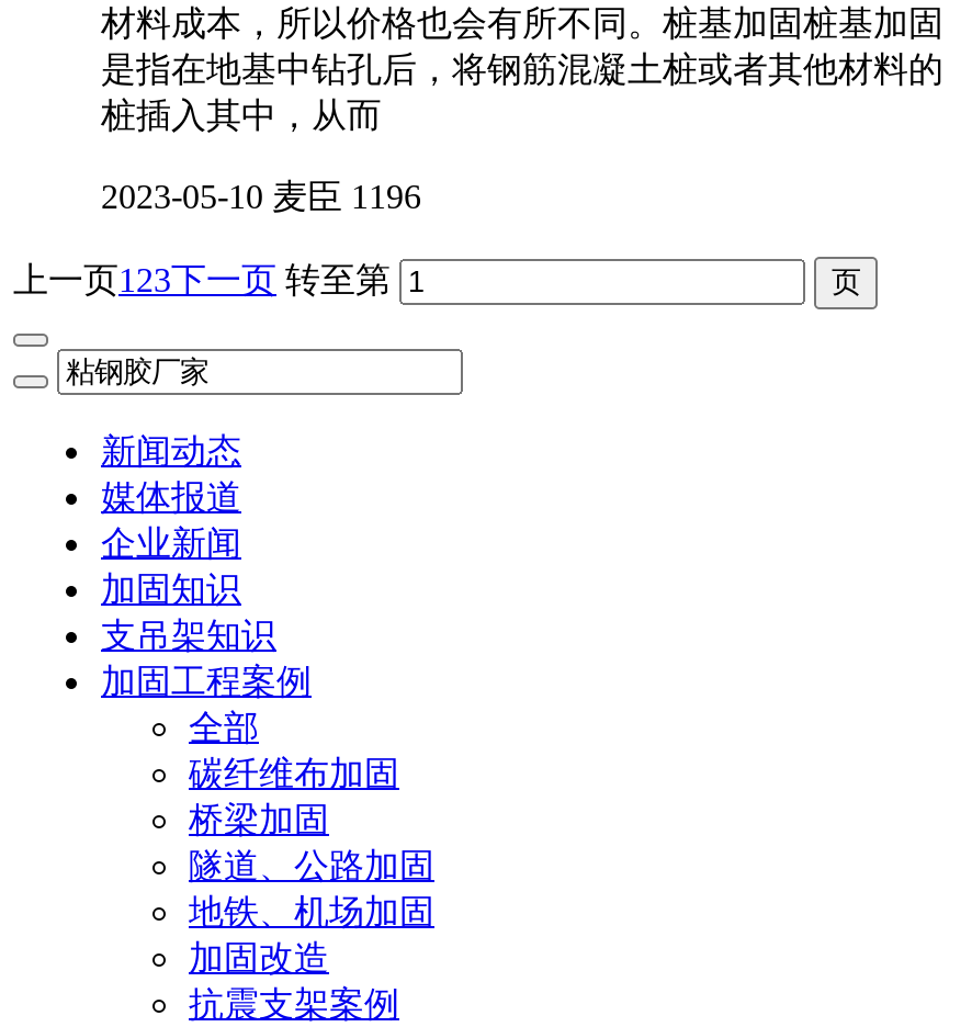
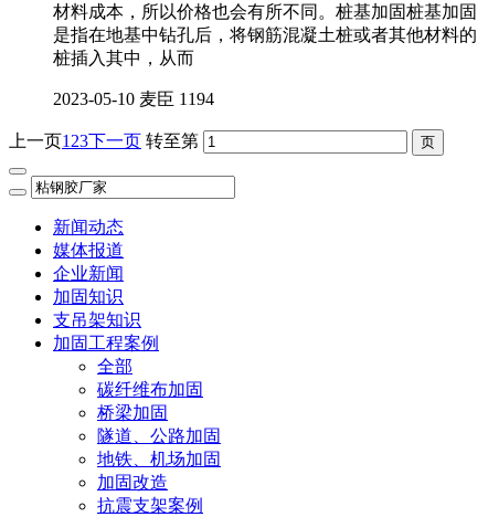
[101,178,421,215] 2023-05-10 麦臣 1196 -> [53,90,214,108] 2023-05-10 麦臣 1194

